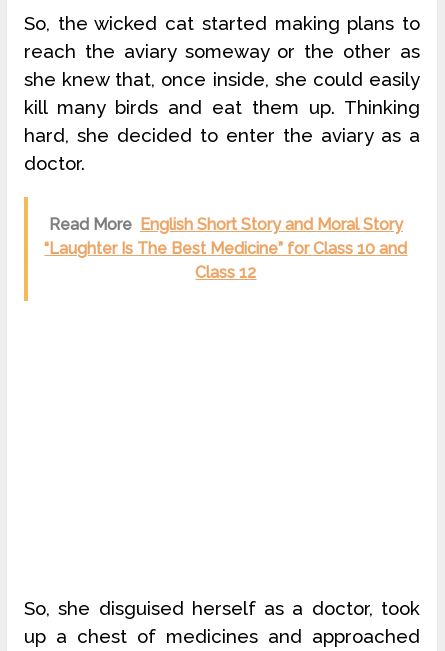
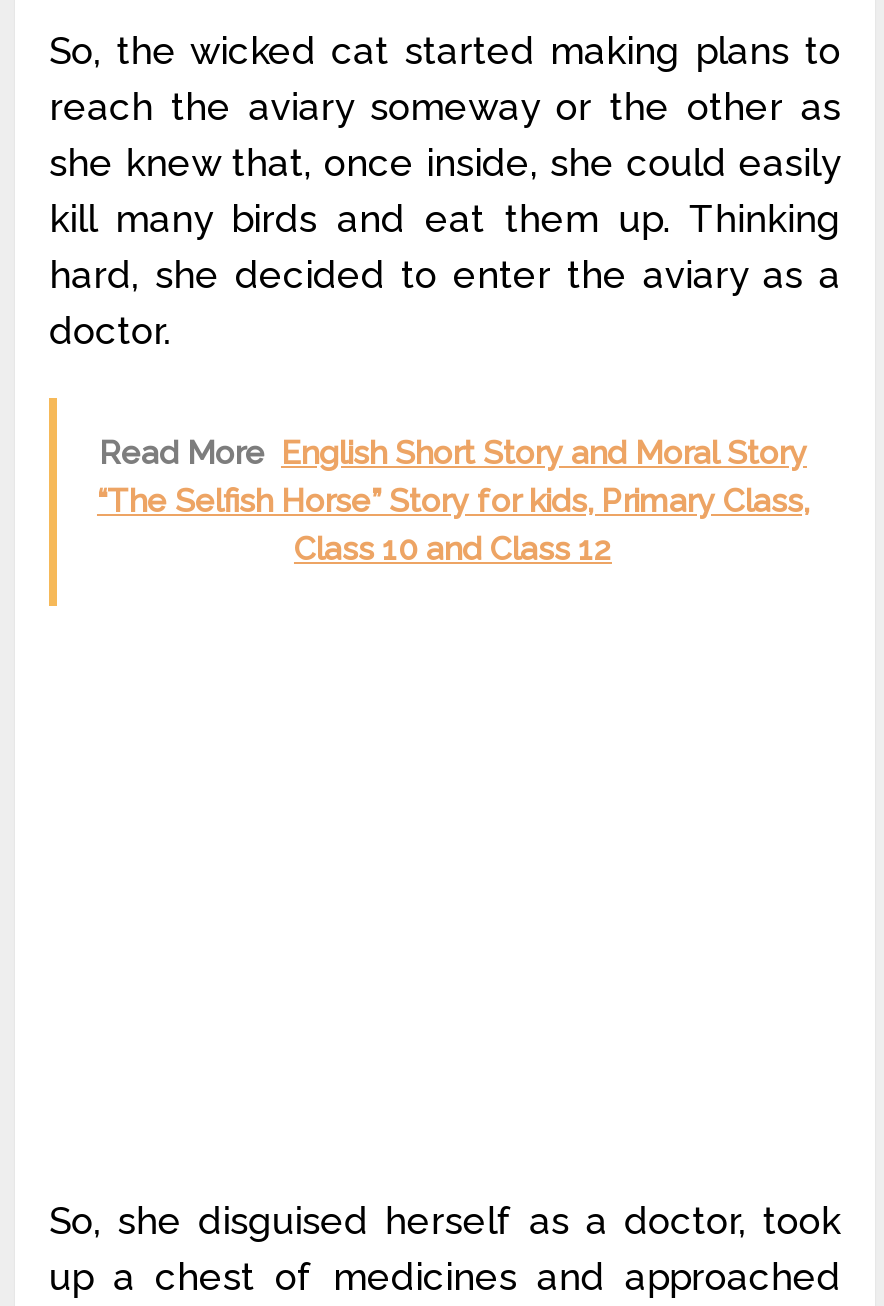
[44,239,407,282] “Laughter Is The Best Medicine” for Class 10 and | Class 12 -> [97,482,809,568] “The Selfish Horse” Story for kids, Primary Class, | Class 10 and Class 12

